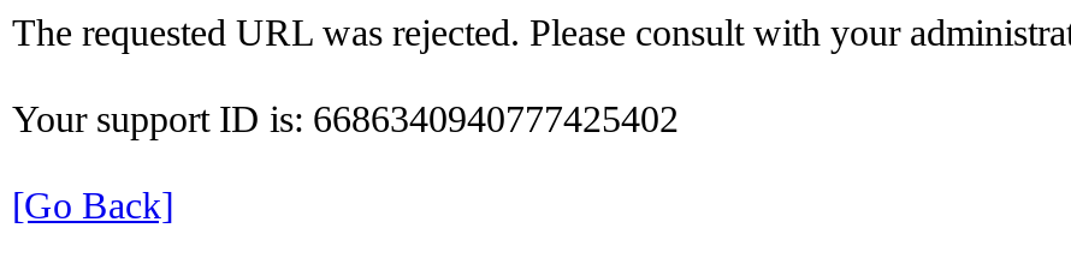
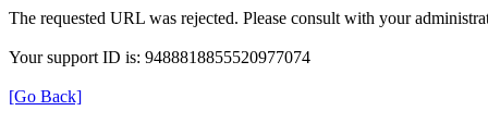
[12,98,679,139] Your support ID is: 6686340940777425402 -> [9,48,310,66] Your support ID is: 9488818855520977074

